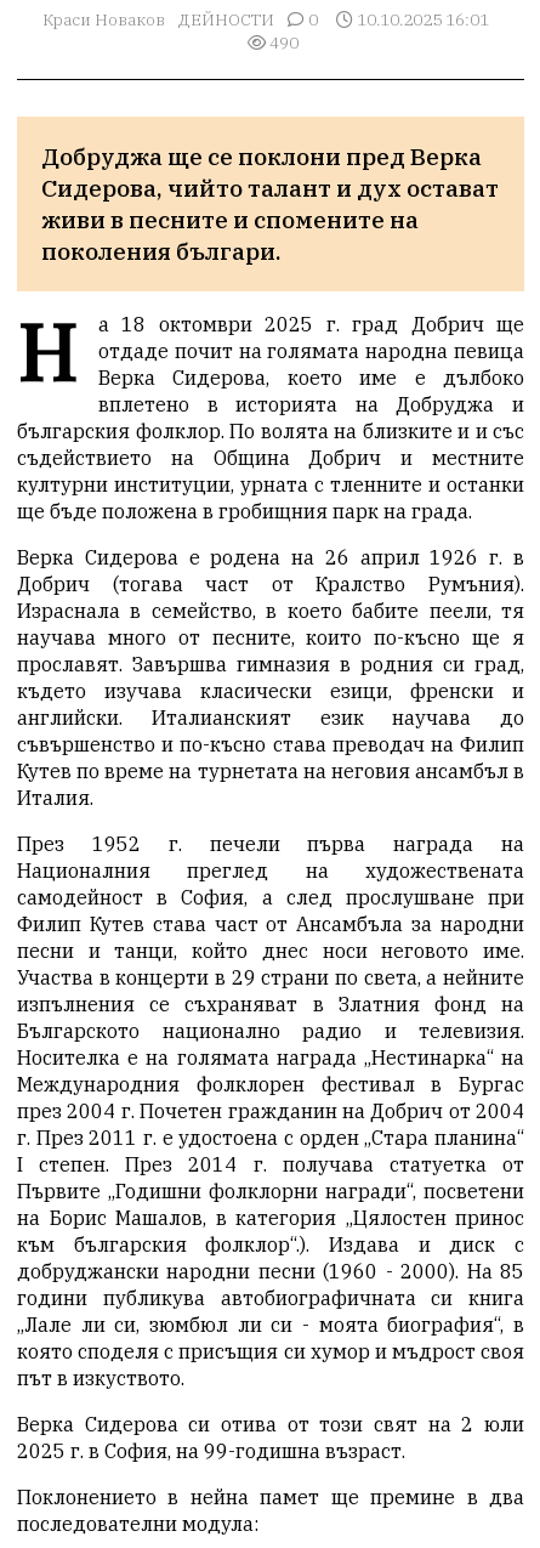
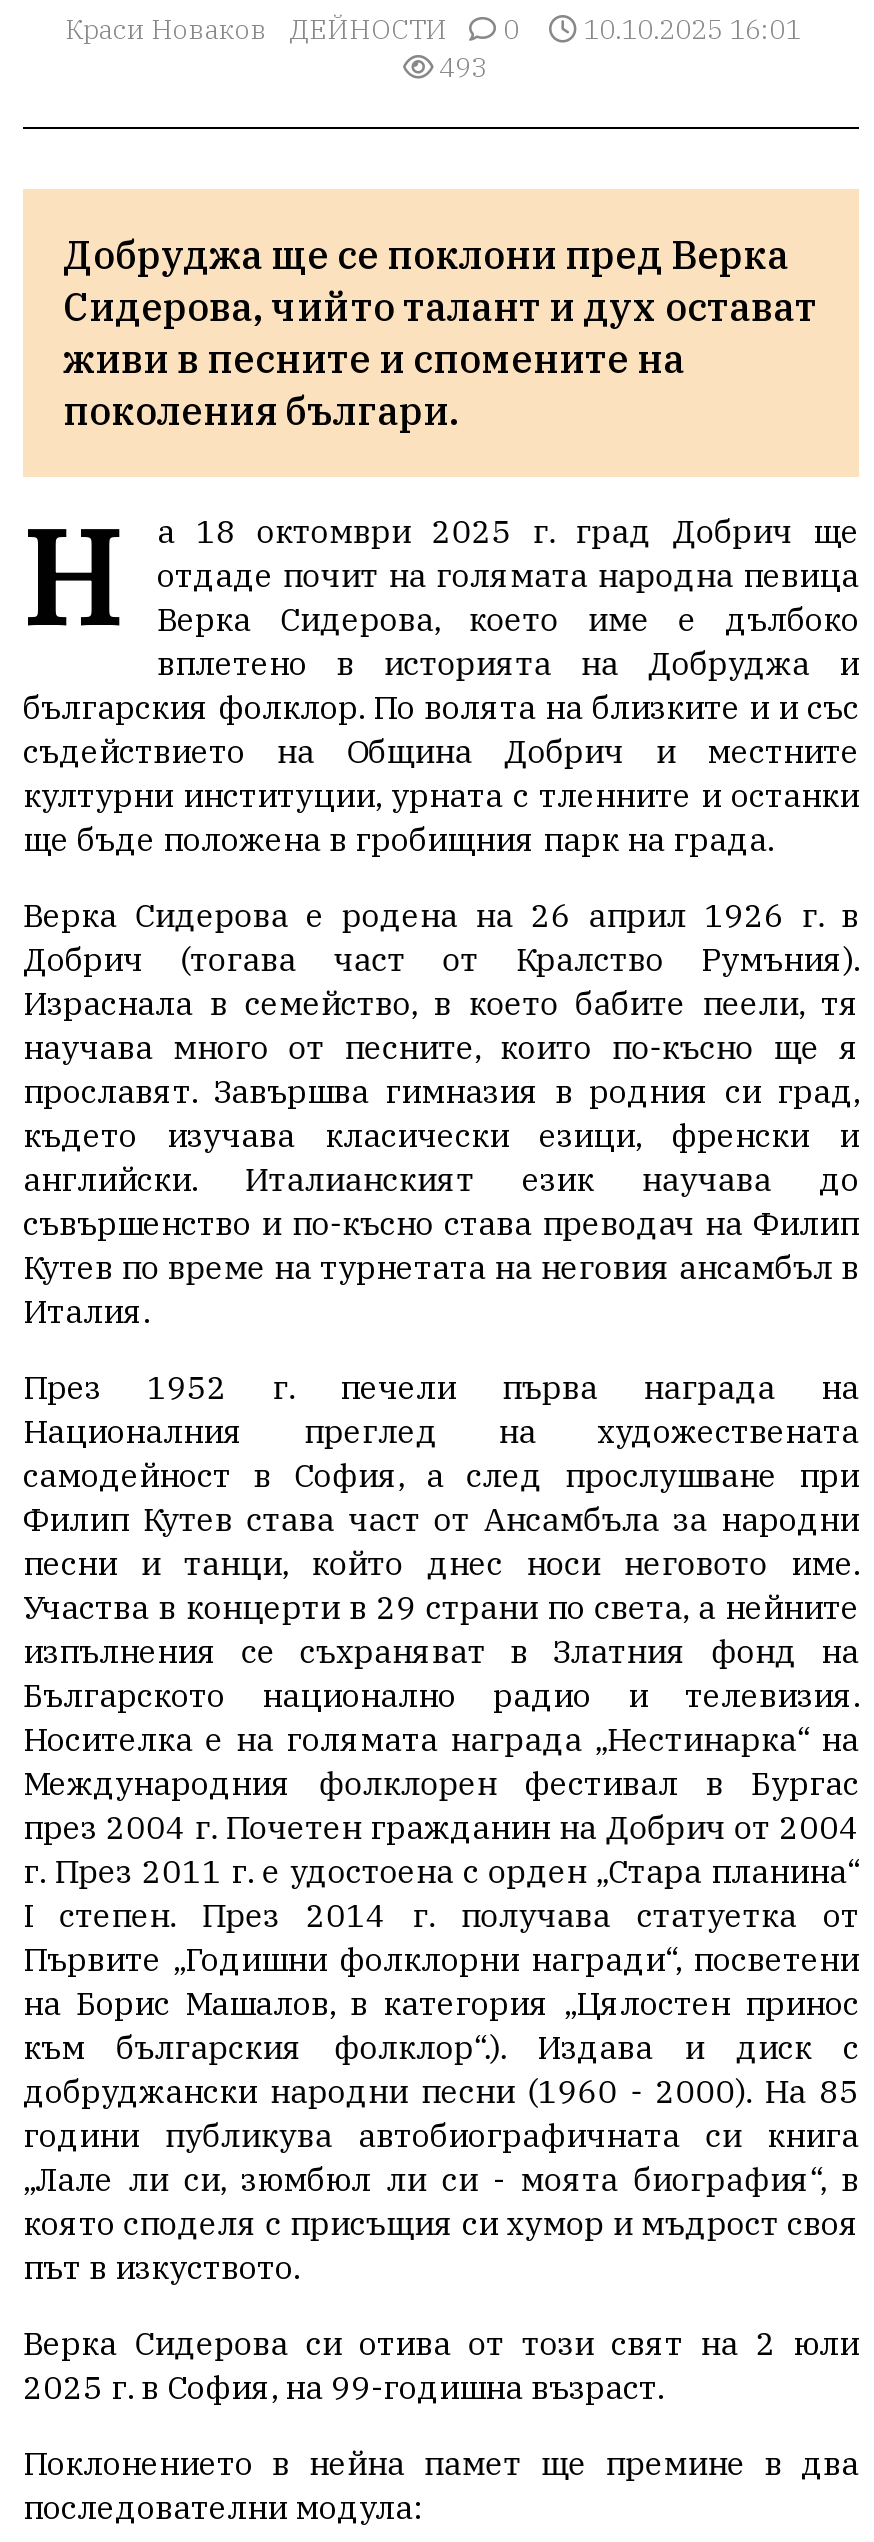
[266,31,299,53] 490 -> [433,48,487,84] 493

